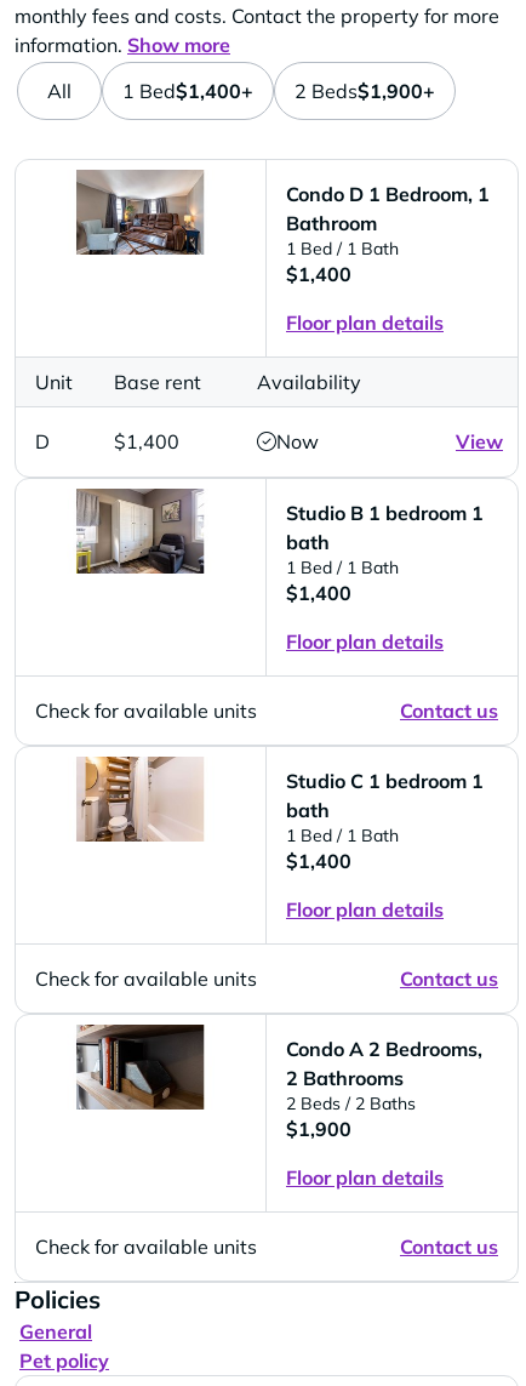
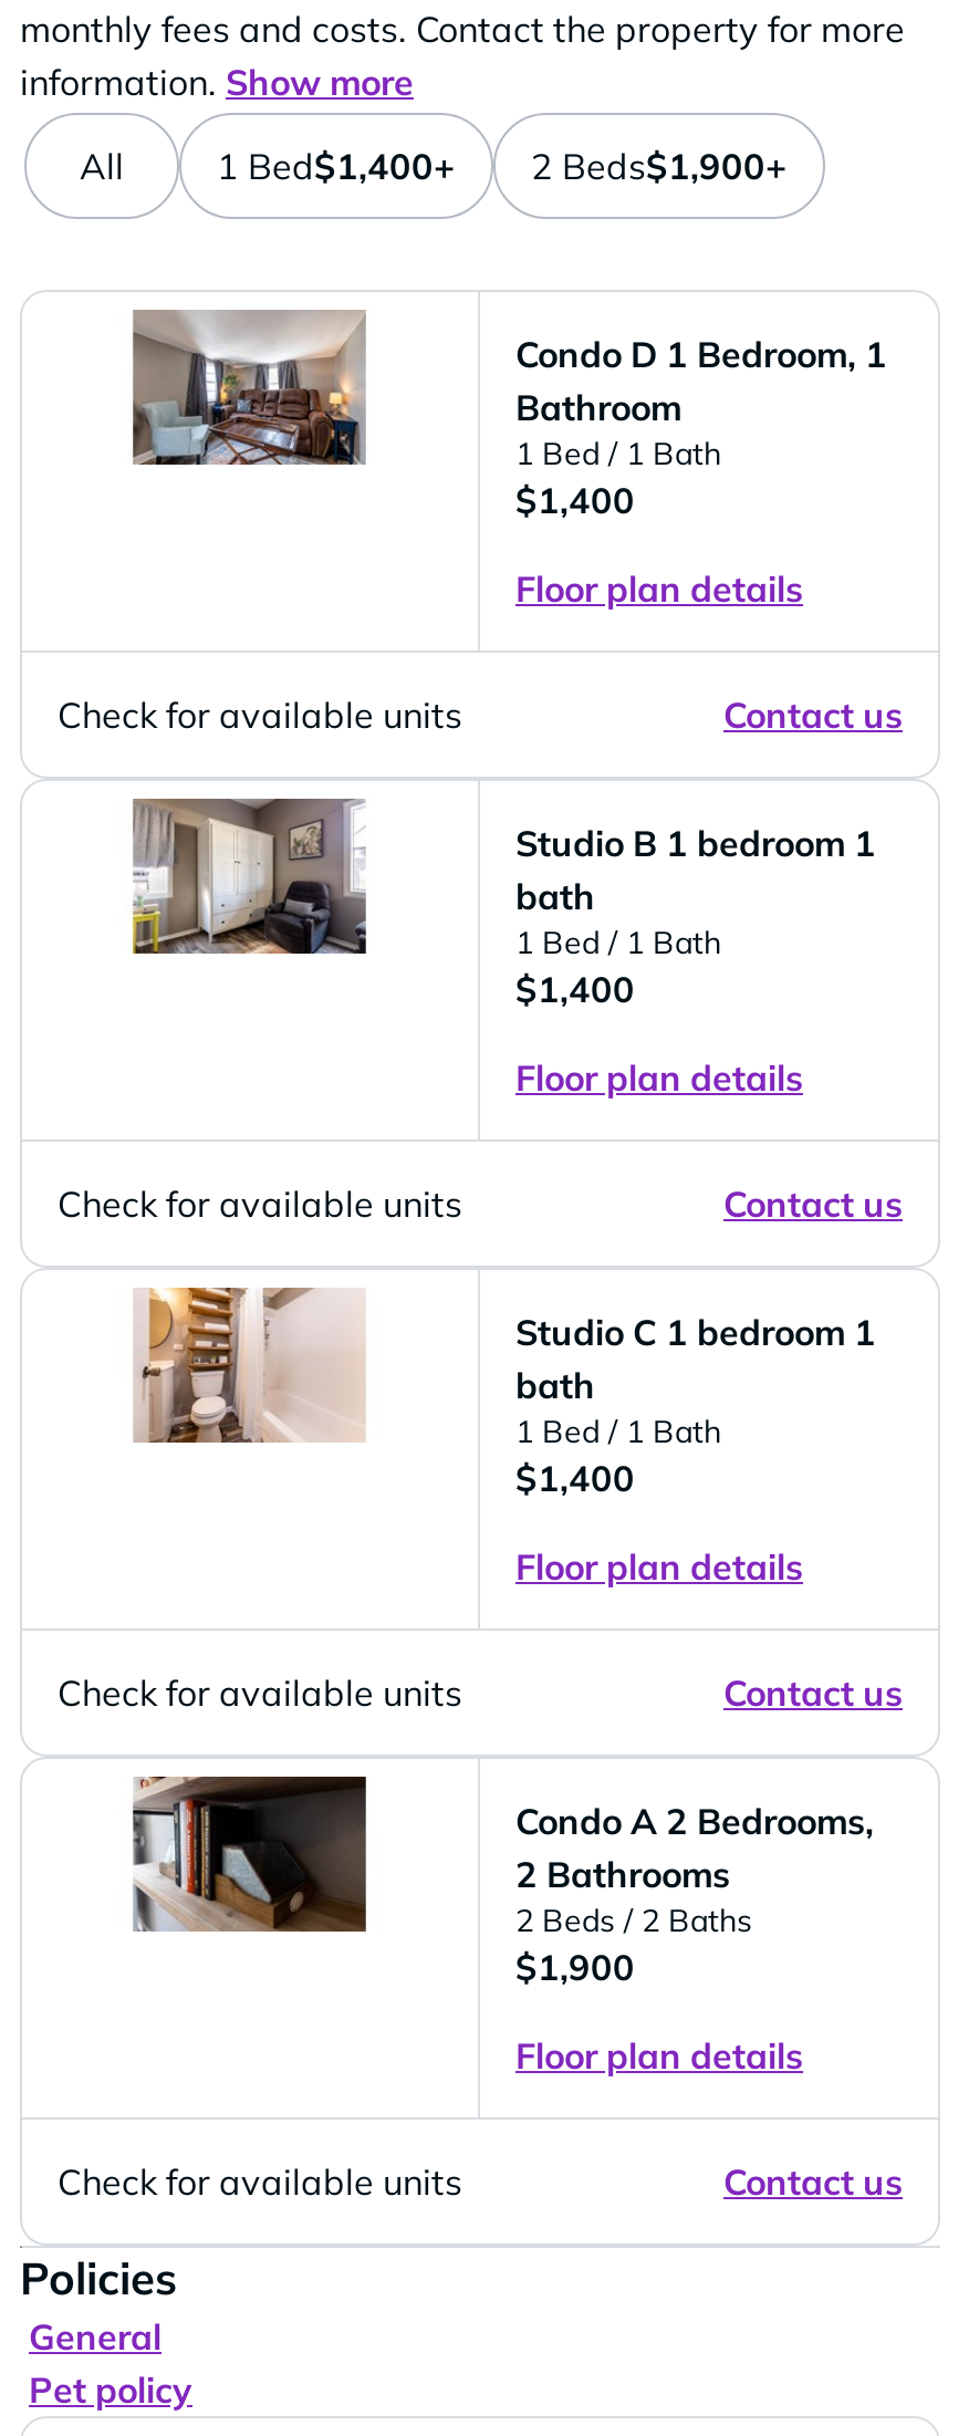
[35,370,503,453] Unit | Base rent | Availability | D | $1,400 | Now | View -> [58,692,903,737] Check for available units | Contact us

